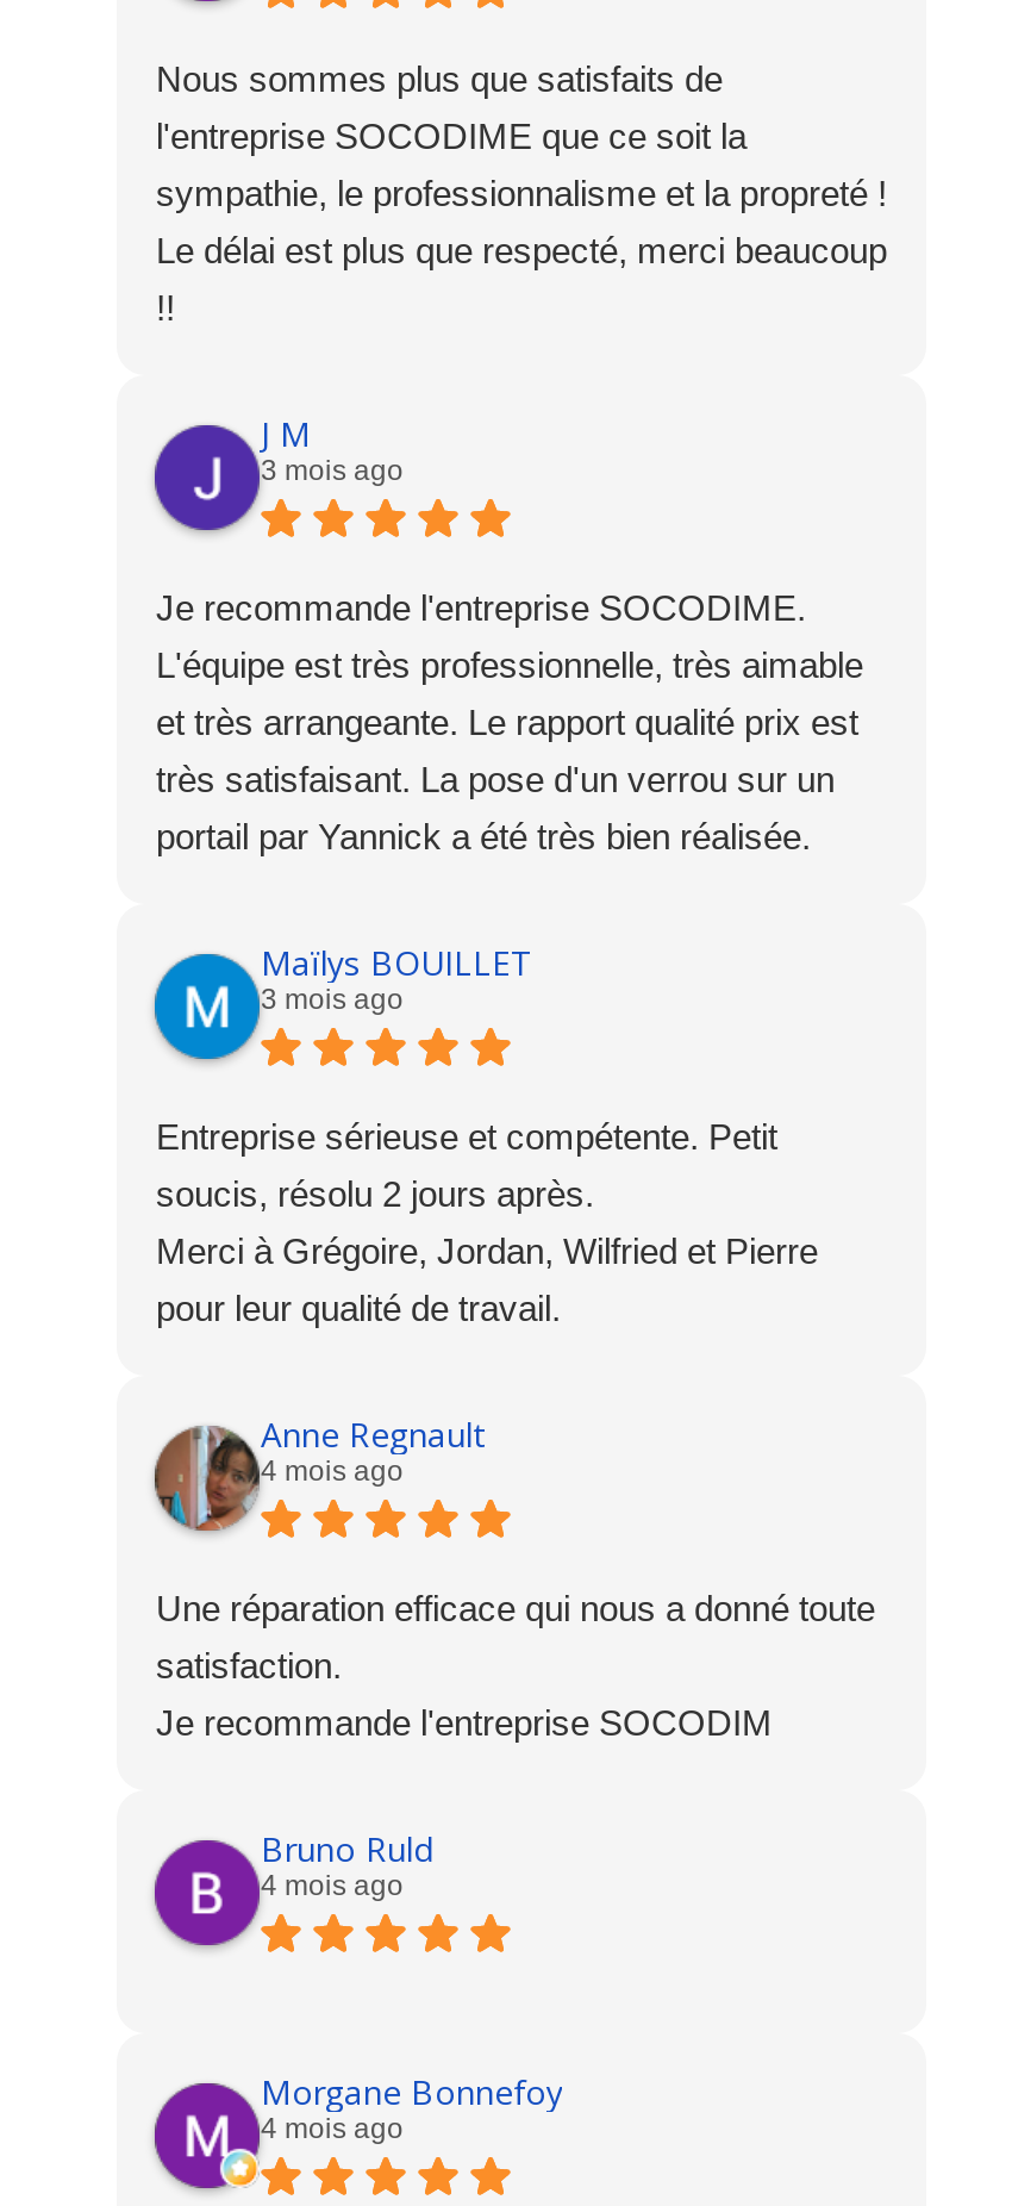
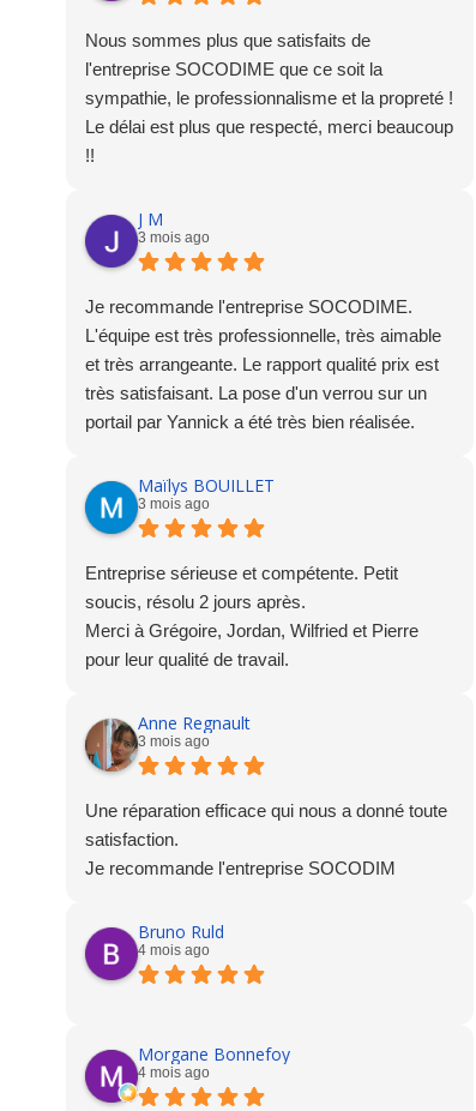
[261,1455,404,1488] 4 mois ago -> [138,733,210,750] 3 mois ago

